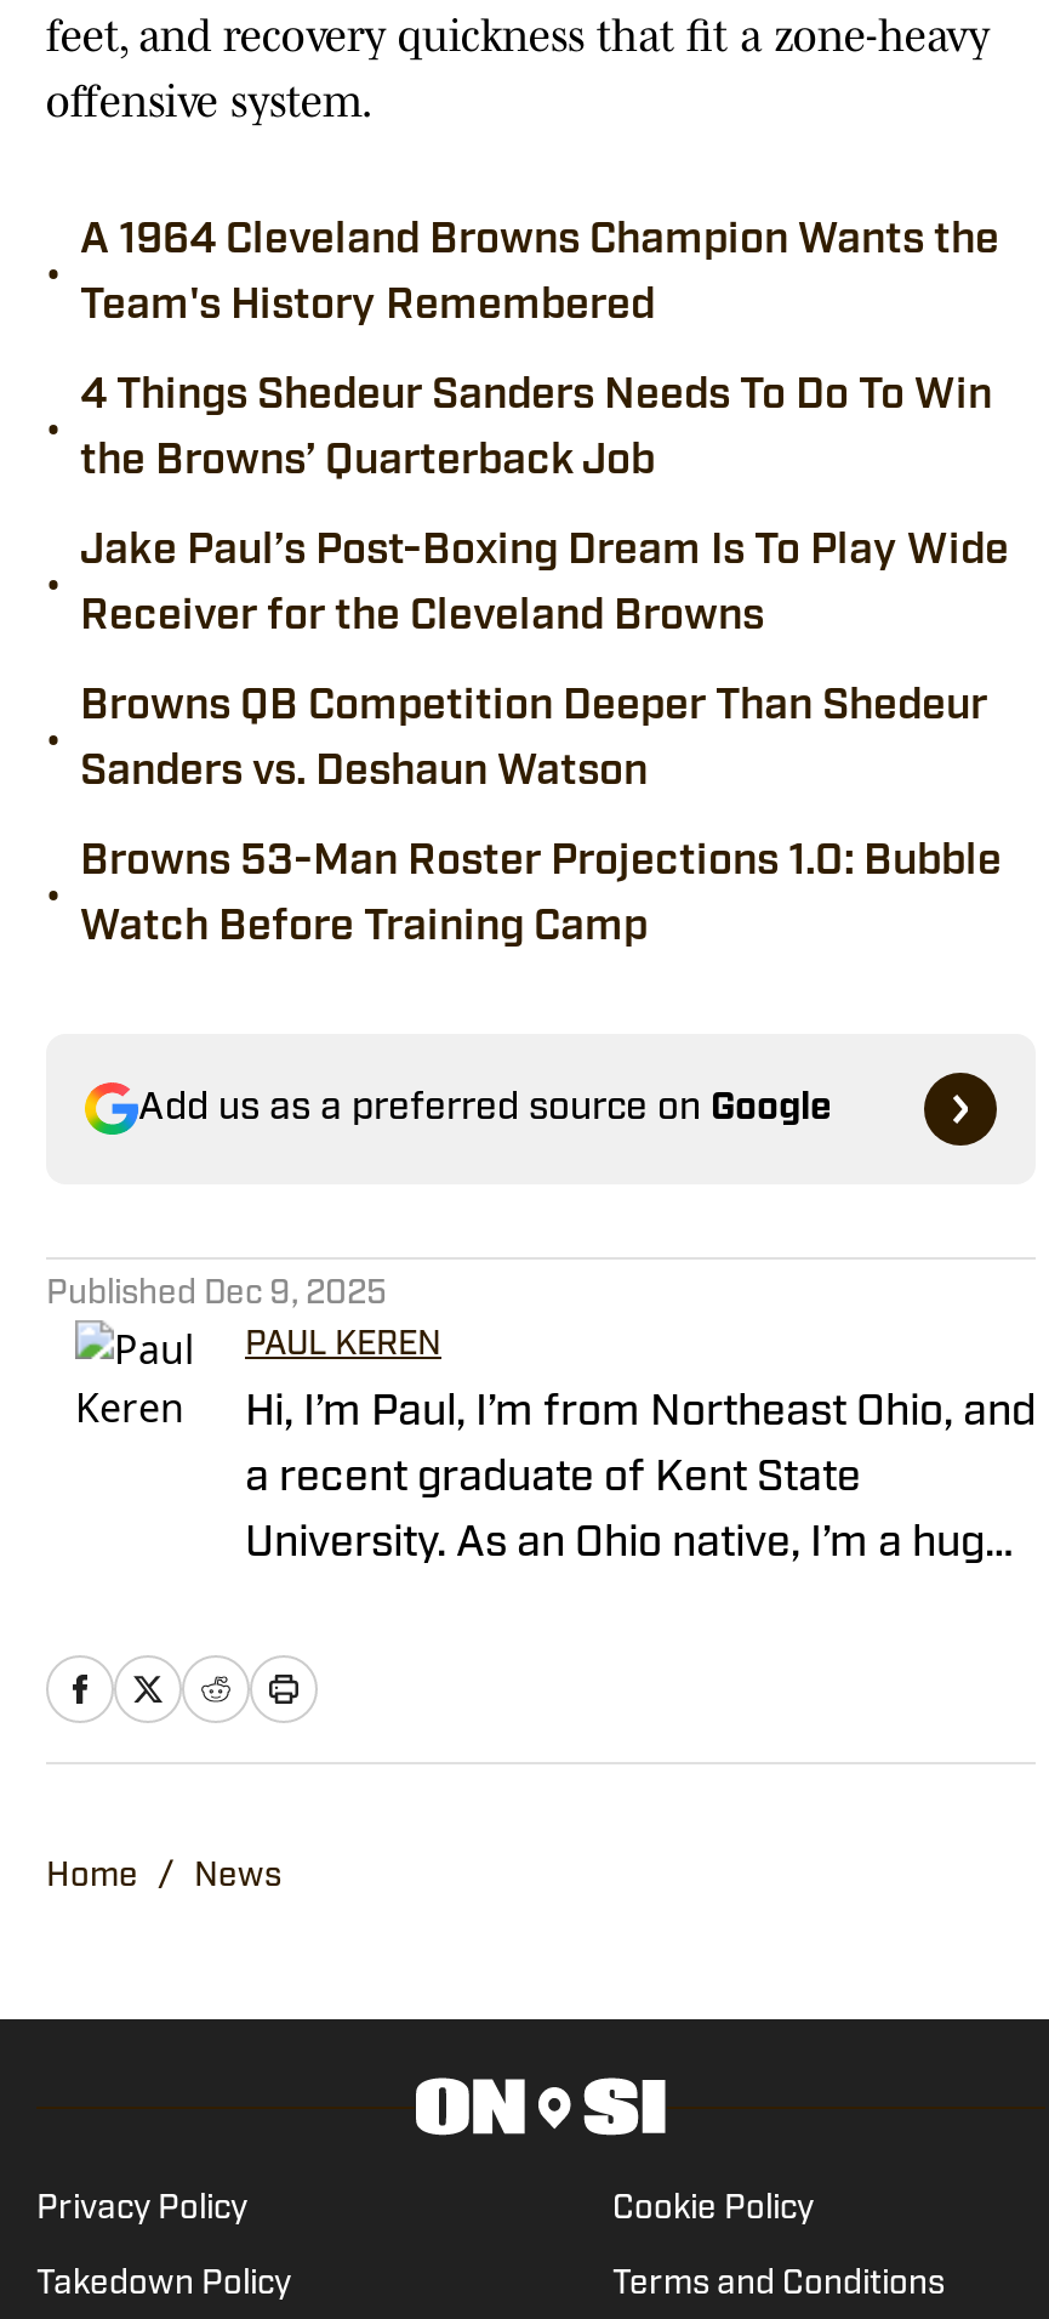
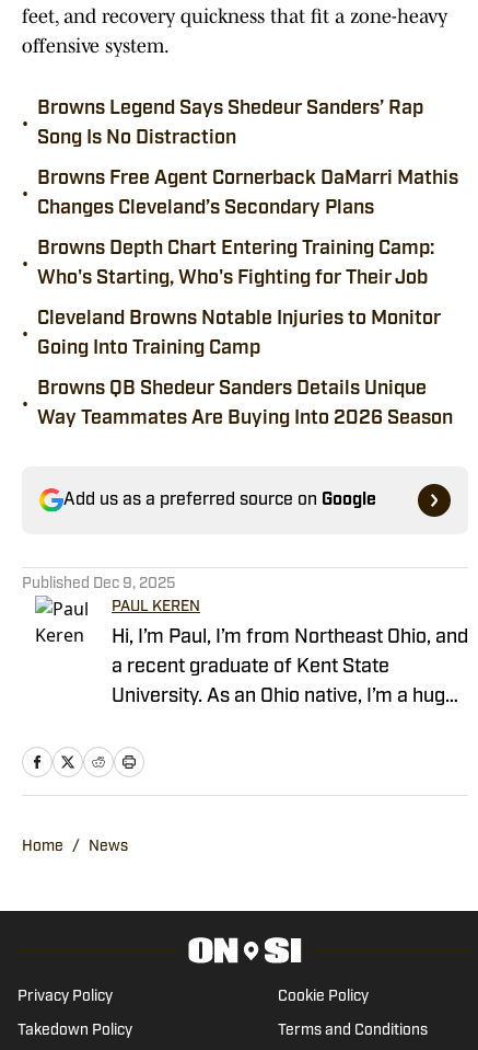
[80,218,999,330] A 1964 Cleveland Browns Champion Wants the | Team's History Remembered -> [37,99,423,149] Browns Legend Says Shedeur Sanders’ Rap | Song Is No Distraction
[80,374,992,485] 4 Things Shedeur Sanders Needs To Do To Win | the Browns’ Quarterback Job -> [37,169,458,219] Browns Free Agent Cornerback DaMarri Mathis | Changes Cleveland’s Secondary Plans
[80,529,1009,641] Jake Paul’s Post-Boxing Dream Is To Play Wide | Receiver for the Cleveland Browns -> [37,239,434,289] Browns Depth Chart Entering Training Camp: | Who's Starting, Who's Fighting for Their Job
[80,684,987,796] Browns QB Competition Deeper Than Shedeur | Sanders vs. Deshaun Watson -> [37,309,441,359] Cleveland Browns Notable Injuries to Monitor | Going Into Training Camp
[80,840,1002,951] Browns 53-Man Roster Projections 1.0: Bubble | Watch Before Training Camp -> [37,379,453,429] Browns QB Shedeur Sanders Details Unique | Way Teammates Are Buying Into 2026 Season

